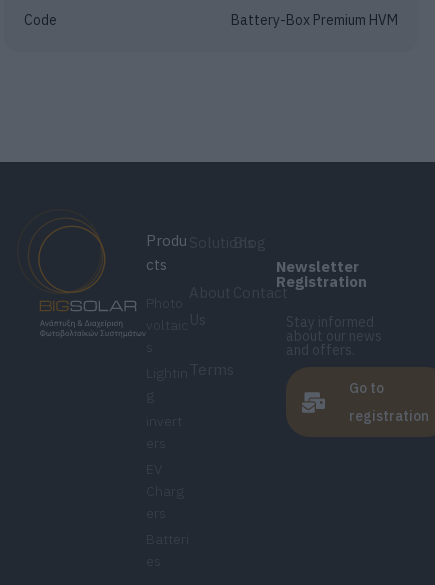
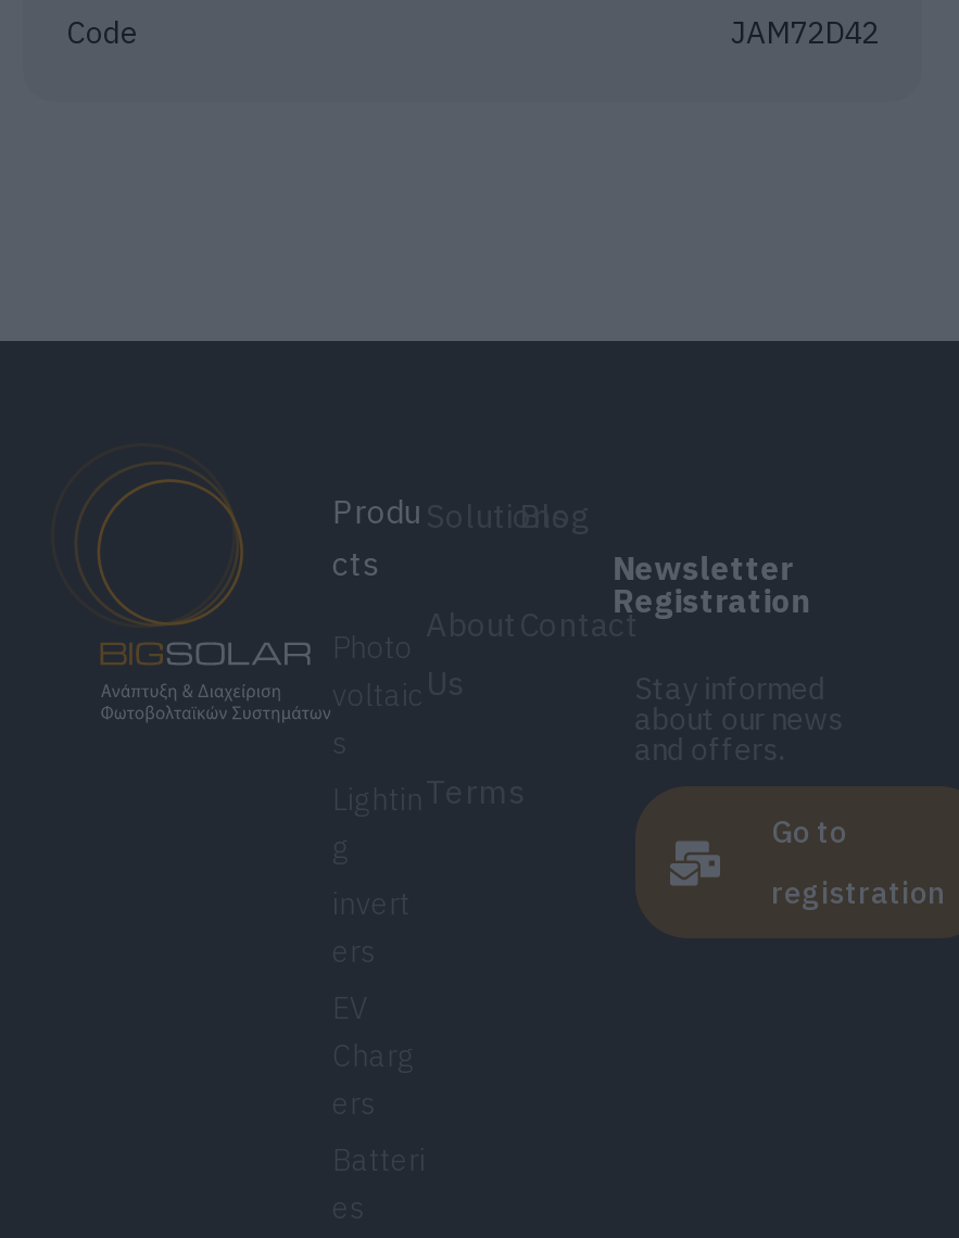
[231,11,398,29] Battery-Box Premium HVM -> [731,13,879,52] JAM72D42

